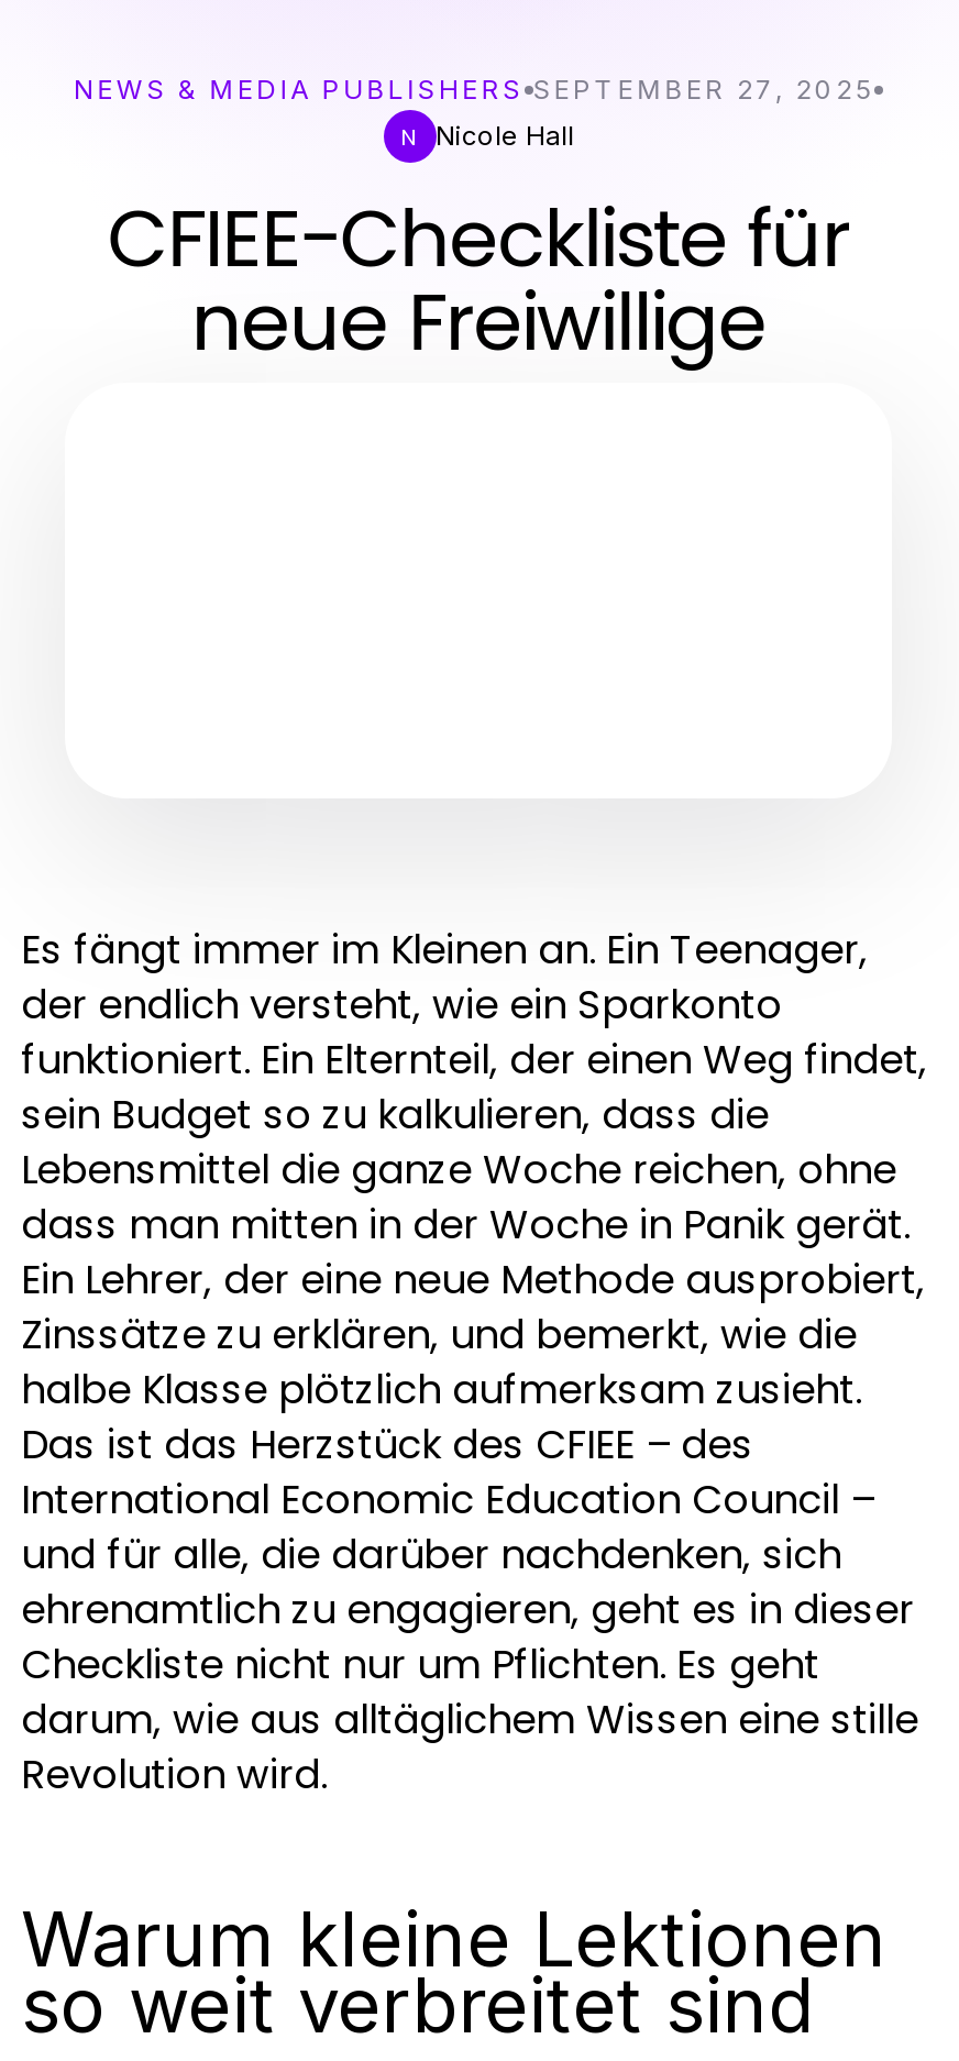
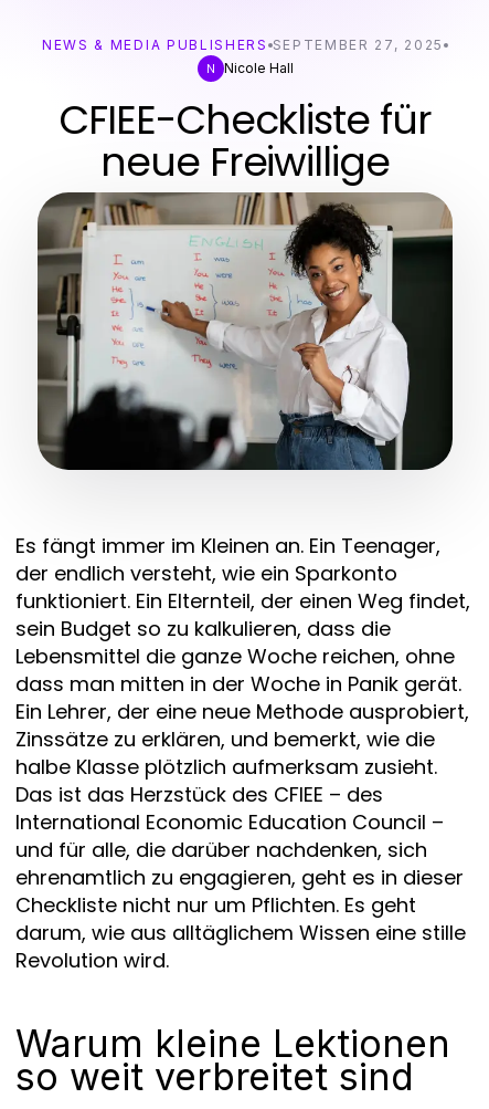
none -> [36,191,454,471] [image]

